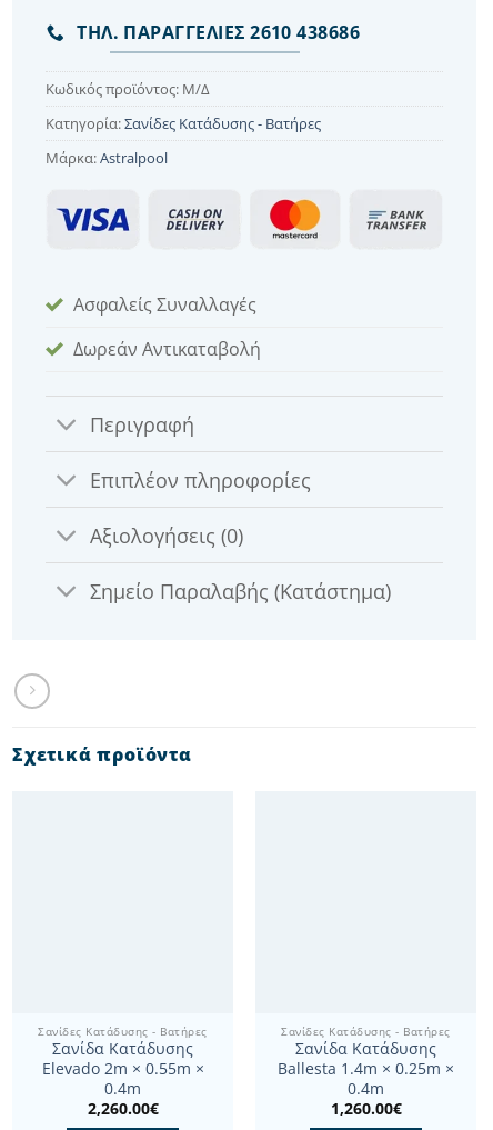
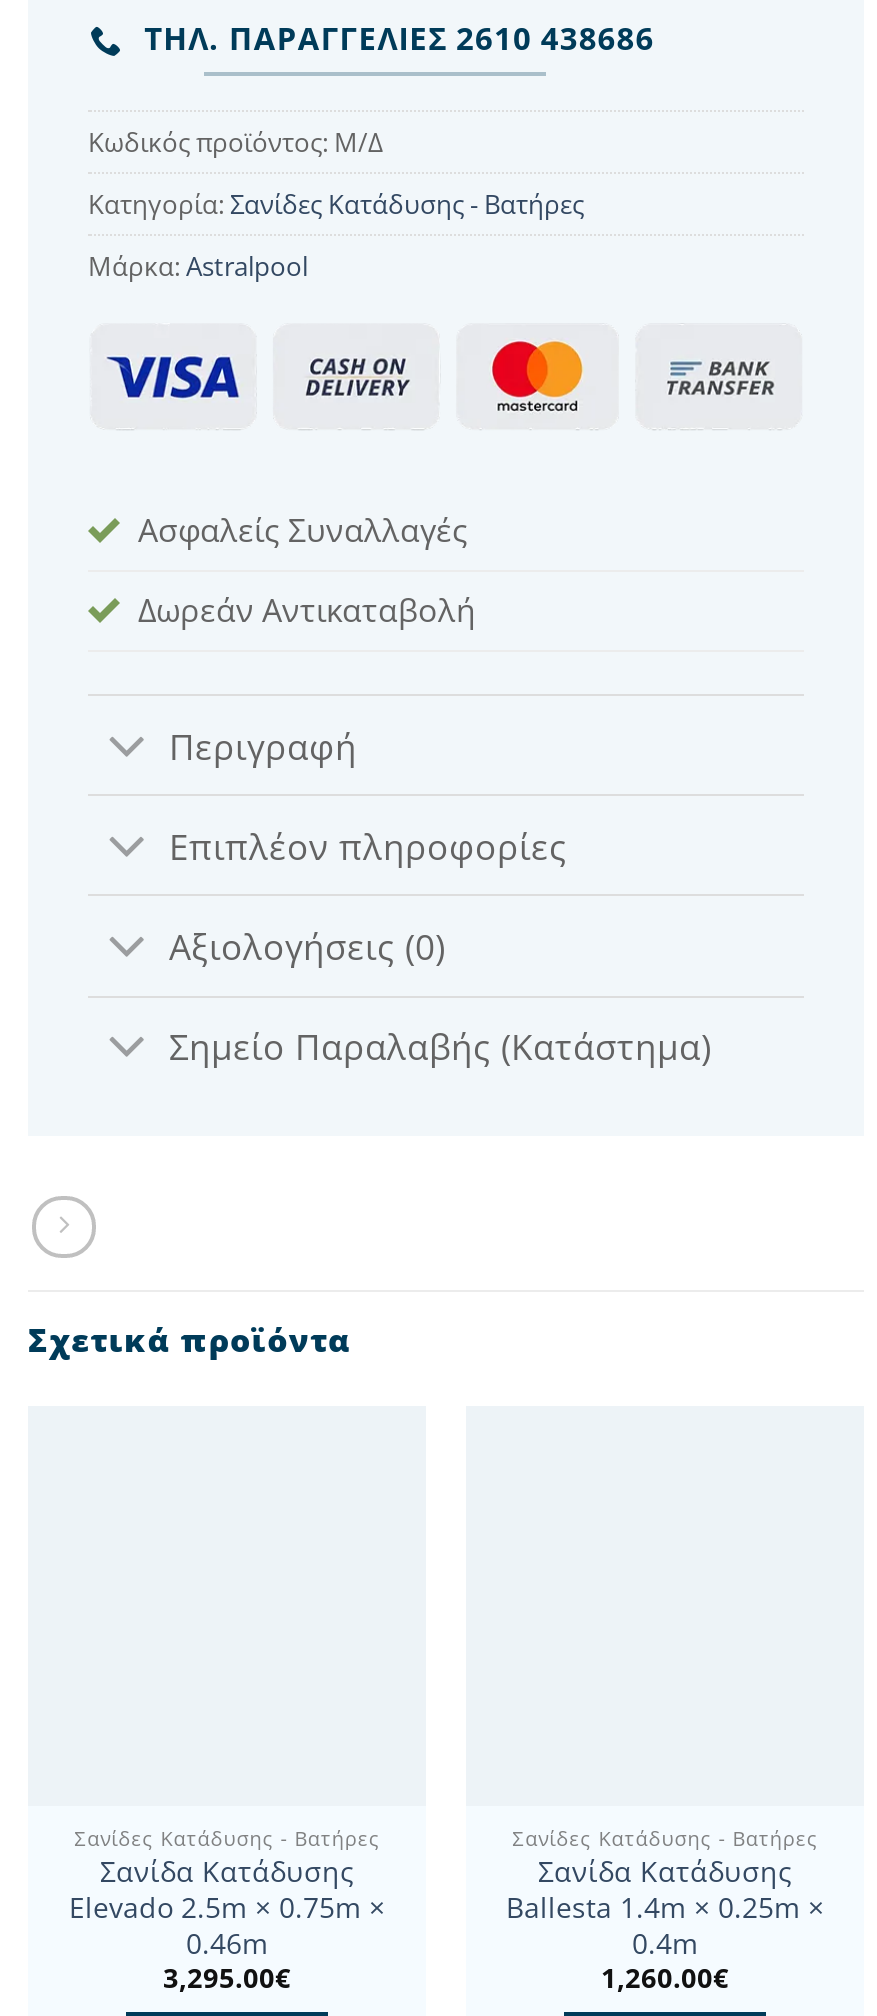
[42,1058,204,1119] Elevado 2m × 0.55m × | 0.4m | 2,260.00€ -> [69,1887,385,1996] Elevado 2.5m × 0.75m × | 0.46m | 3,295.00€

